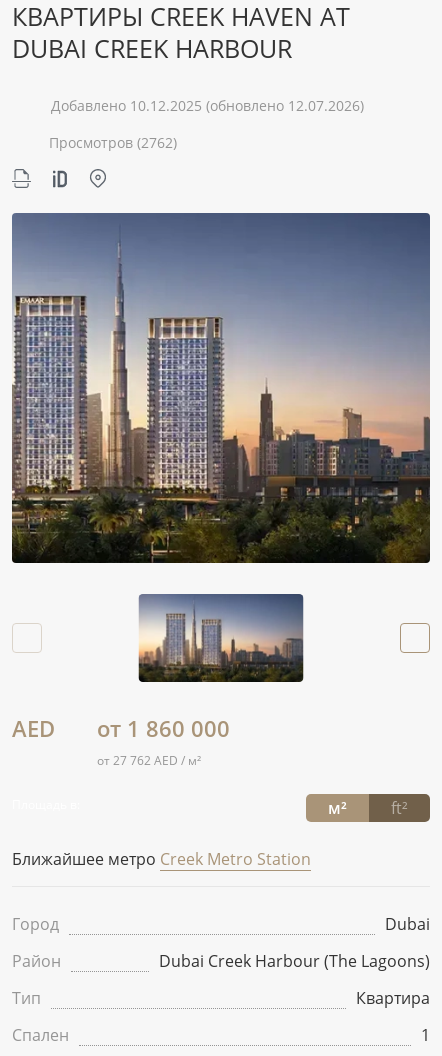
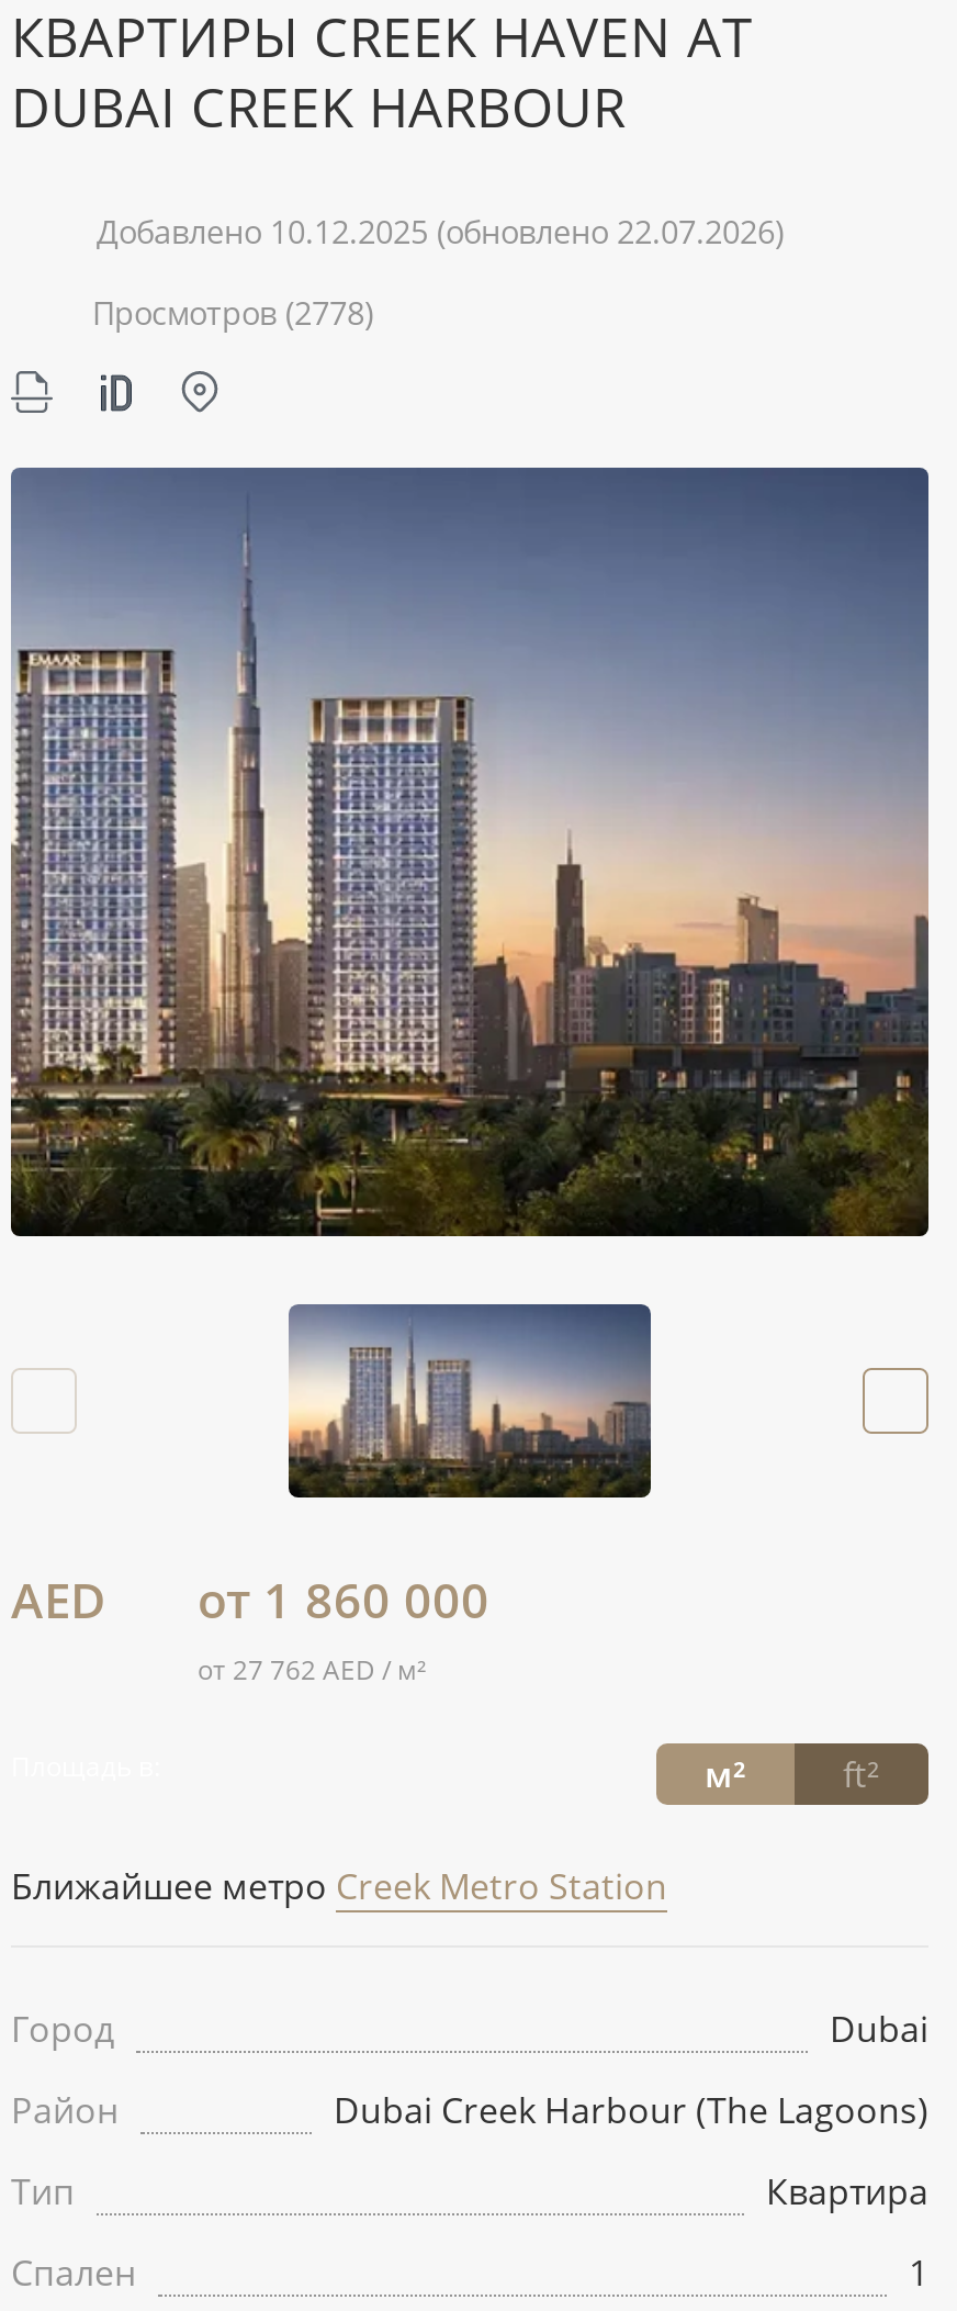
[51,96,364,115] Добавлено 10.12.2025 (обновлено 12.07.2026) -> [97,211,784,253] Добавлено 10.12.2025 (обновлено 22.07.2026)
[49,133,177,152] Просмотров (2762) -> [92,292,373,334] Просмотров (2778)

